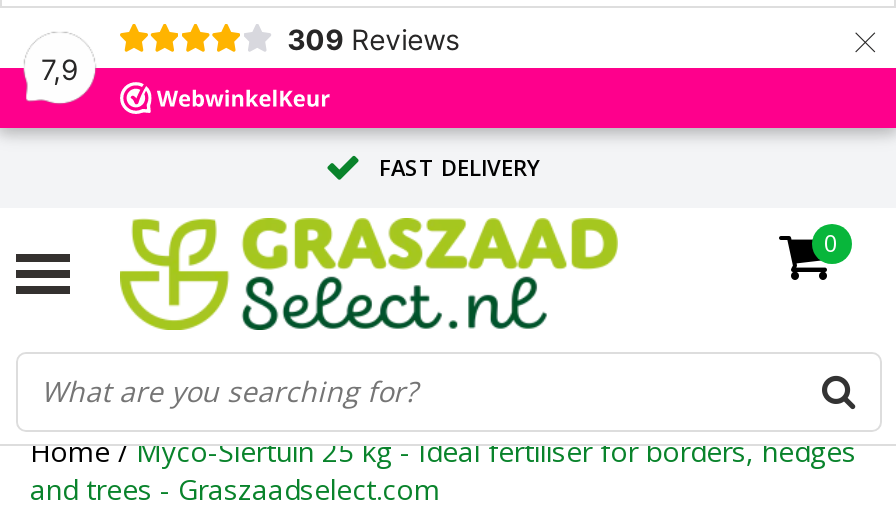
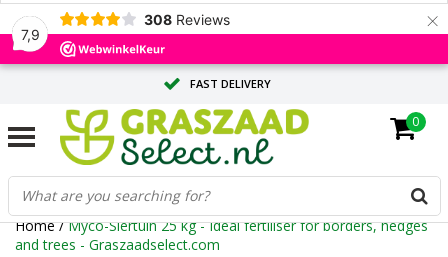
[287,21,459,55] 309 Reviews -> [144,10,230,27] 308 Reviews

